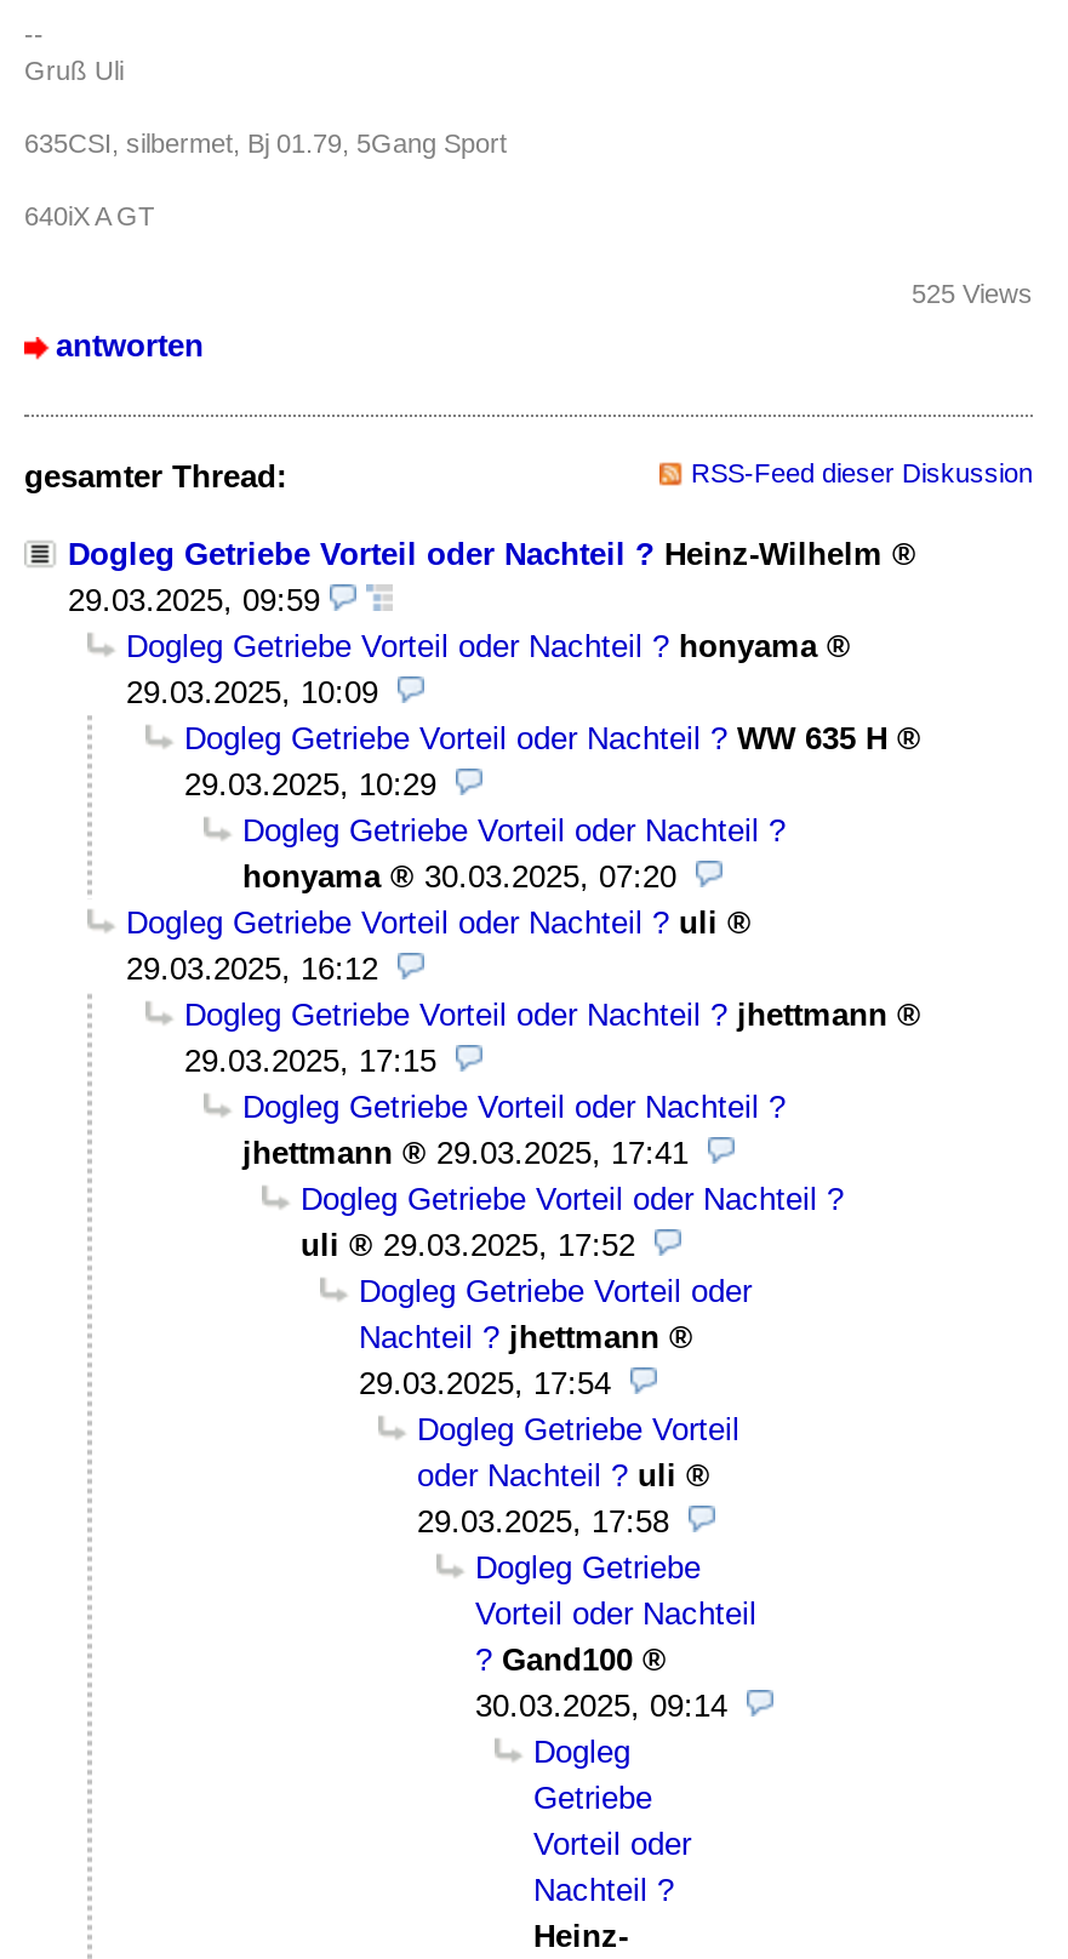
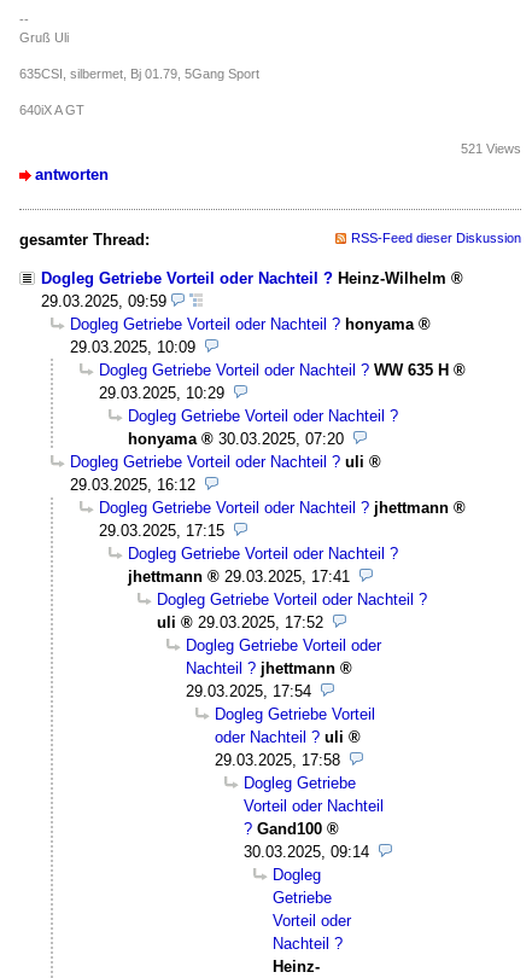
[912,278,1033,307] 525 Views -> [461,141,521,155] 521 Views

